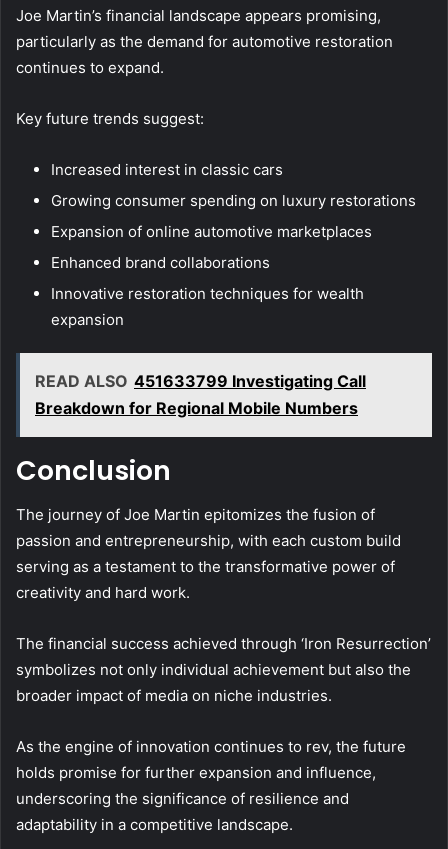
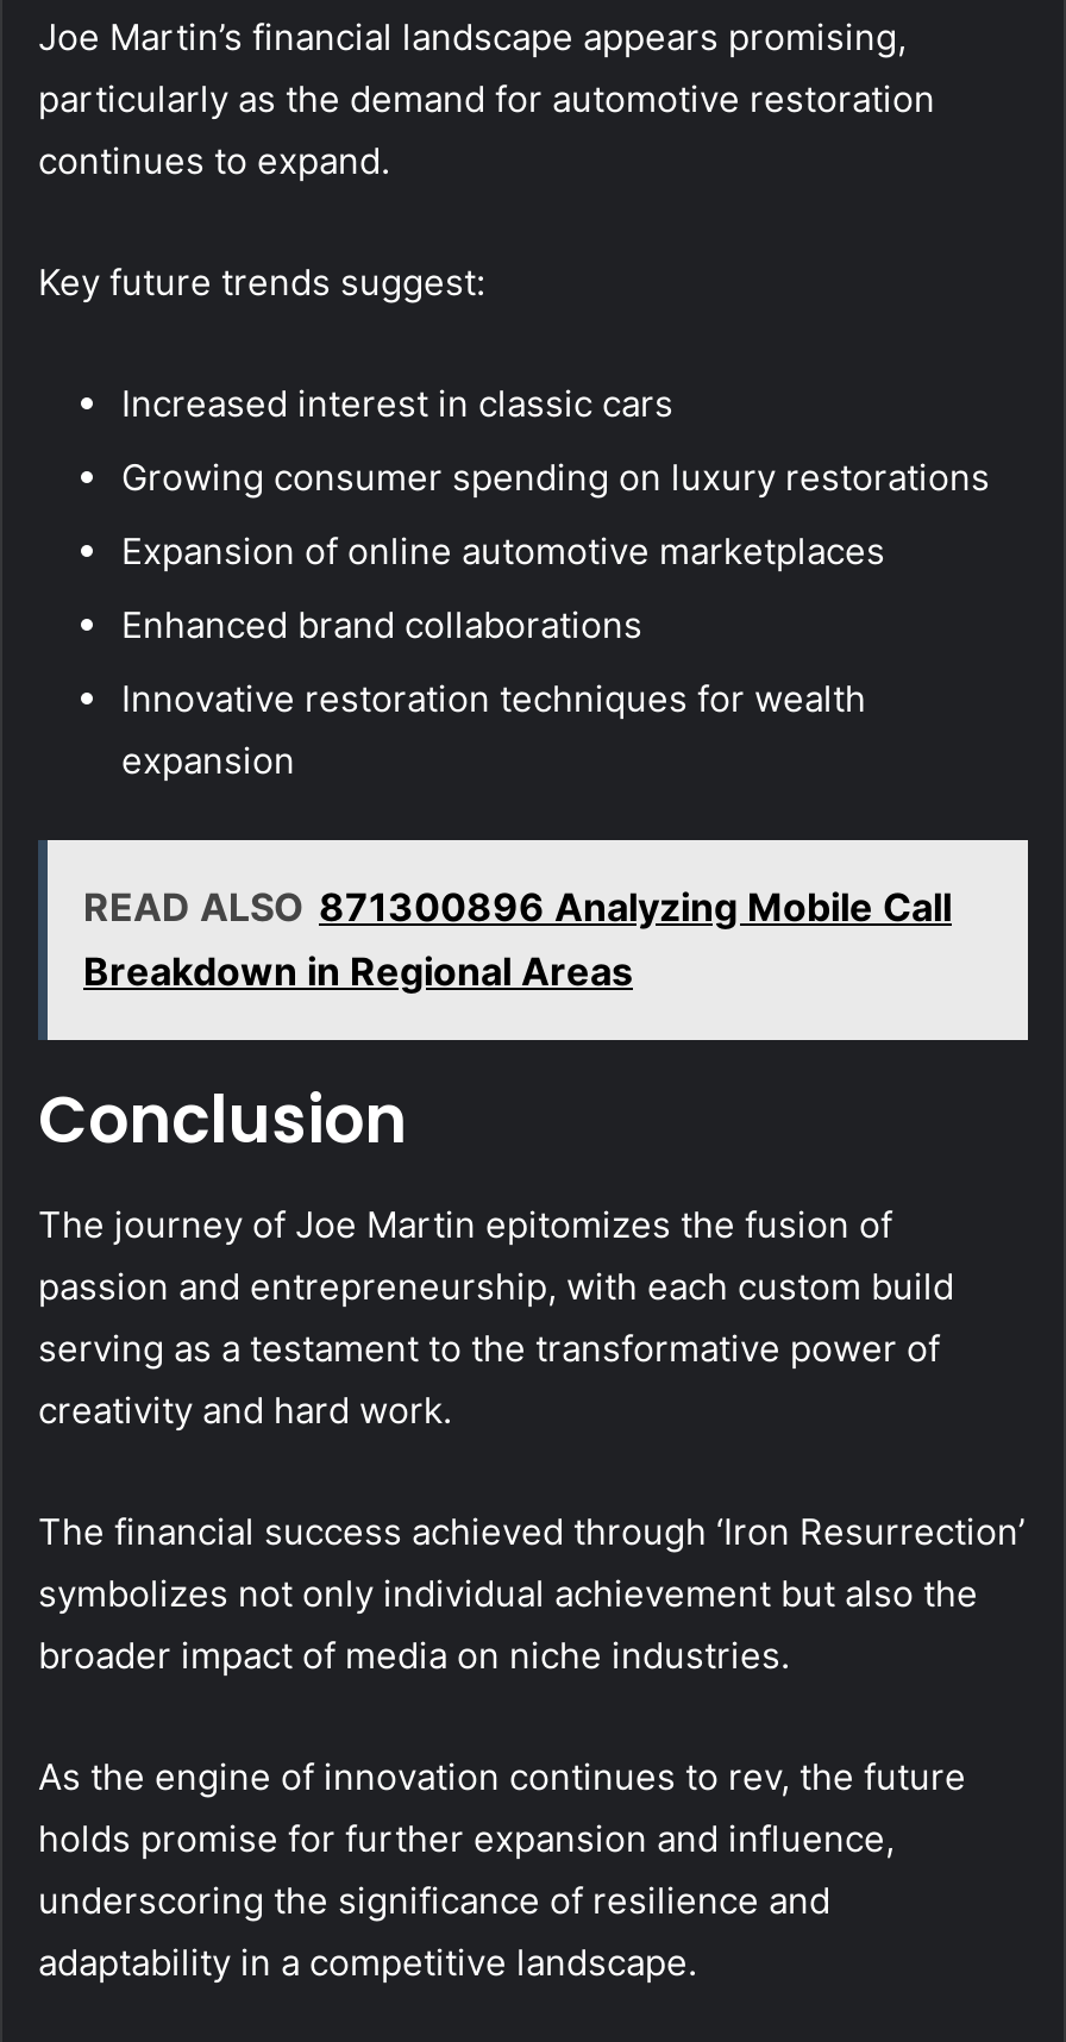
[35,370,366,417] READ ALSO 451633799 Investigating Call | Breakdown for Regional Mobile Numbers -> [83,882,952,994] READ ALSO 871300896 Analyzing Mobile Call | Breakdown in Regional Areas

